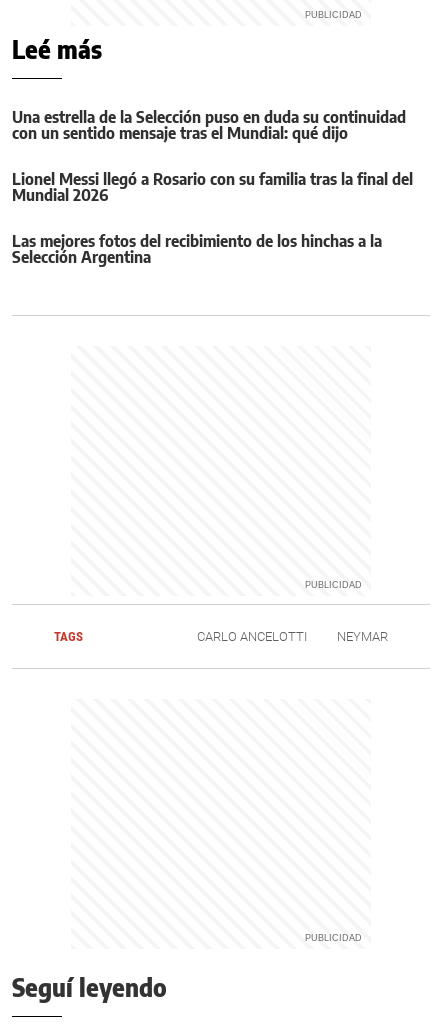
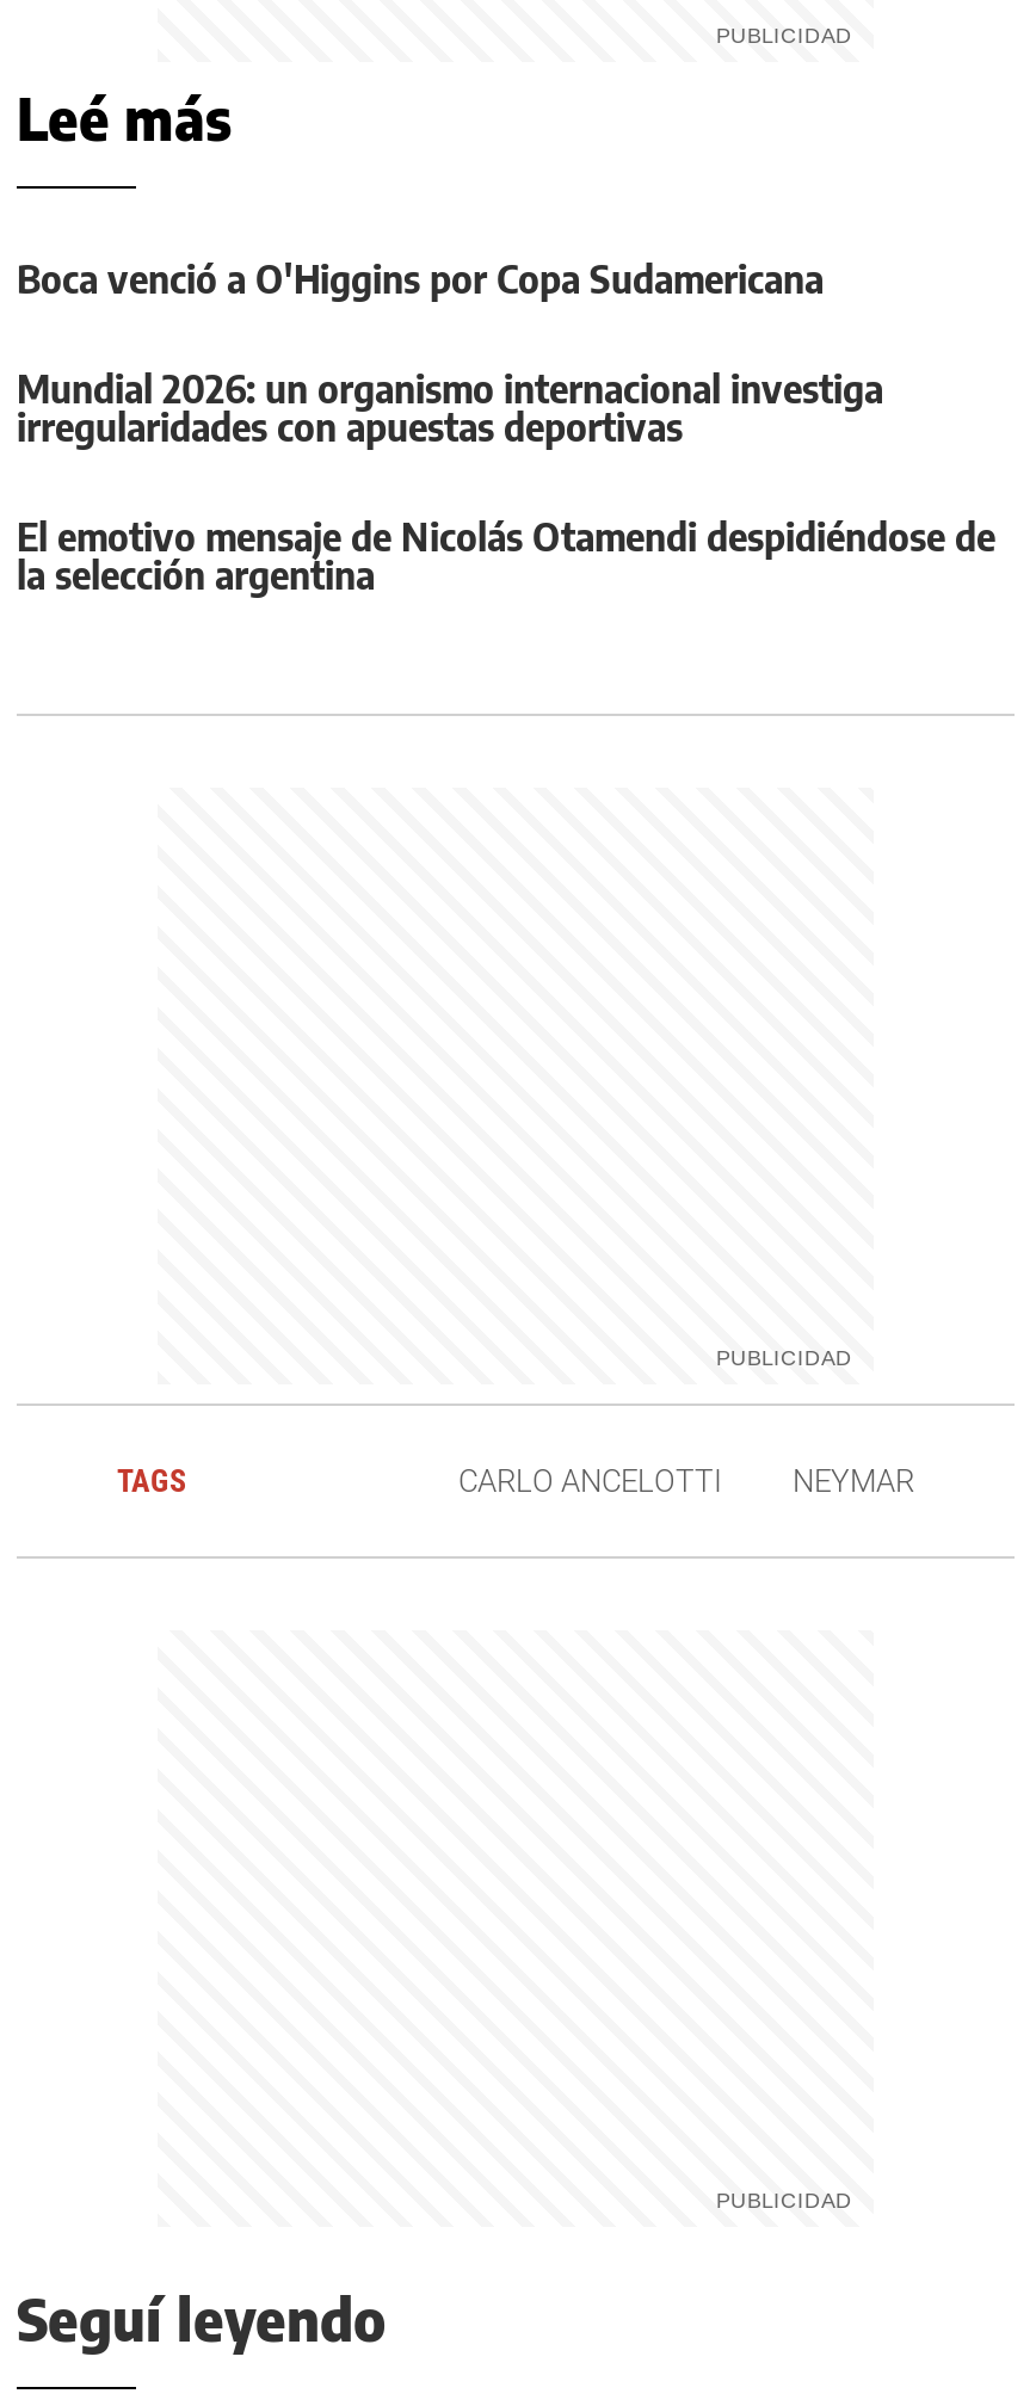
[12,107,406,143] Una estrella de la Selección puso en duda su continuidad | con un sentido mensaje tras el Mundial: qué dijo -> [17,256,824,303] Boca venció a O'Higgins por Copa Sudamericana
[12,169,413,205] Lionel Messi llegó a Rosario con su familia tras la final del | Mundial 2026 -> [17,365,883,451] Mundial 2026: un organismo internacional investiga | irregularidades con apuestas deportivas
[12,231,382,267] Las mejores fotos del recibimiento de los hinchas a la | Selección Argentina -> [17,513,995,599] El emotivo mensaje de Nicolás Otamendi despidiéndose de | la selección argentina

